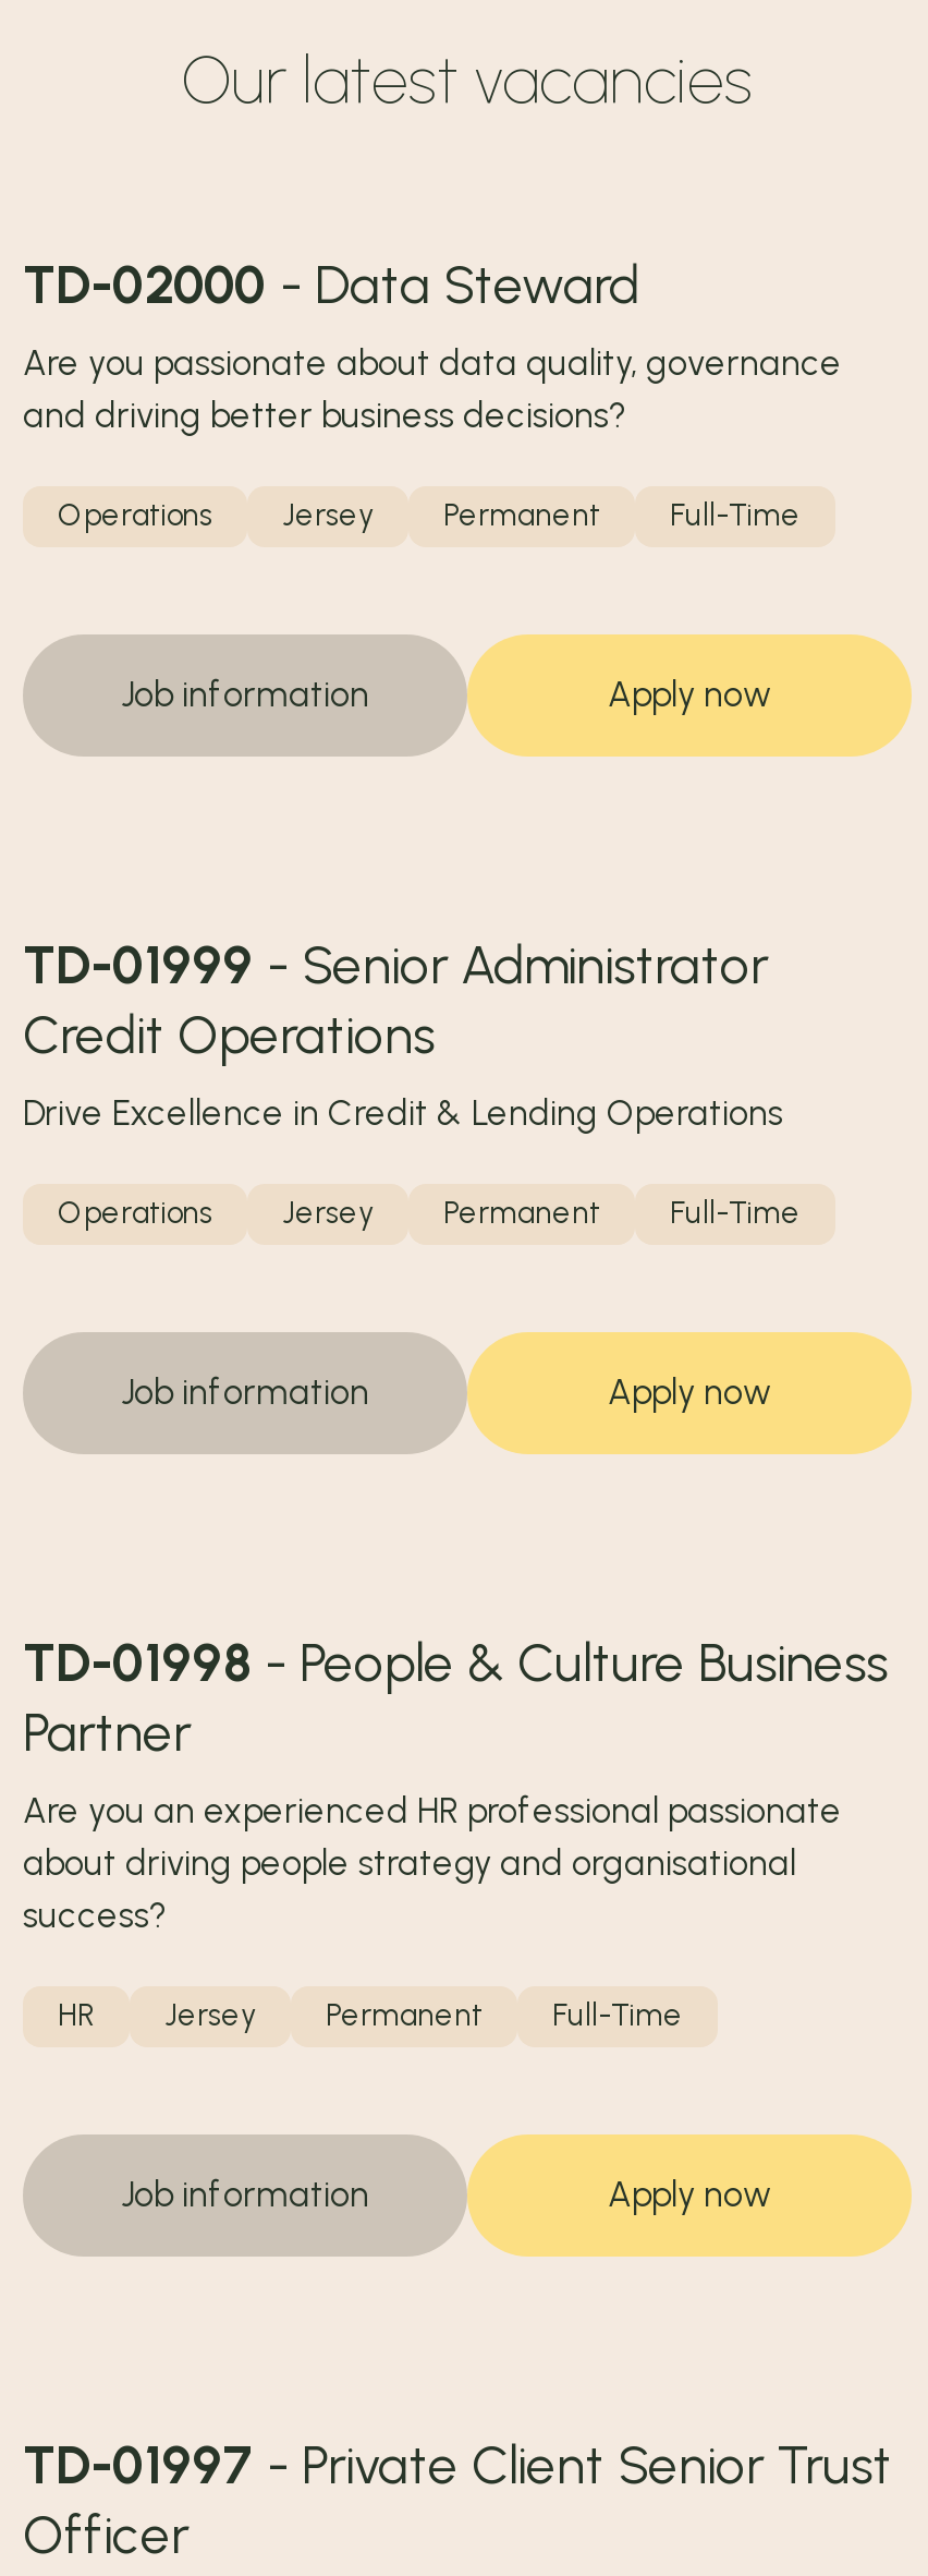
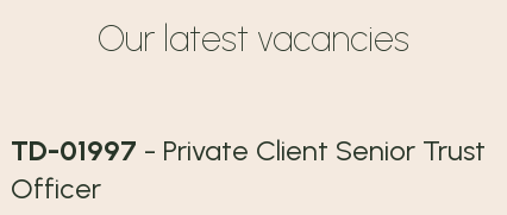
[23,253,842,534] TD-02000 - Data Steward | Are you passionate about data quality, governance | and driving better business decisions? | Operations | Jersey | Permanent | Full-Time -> none
[121,674,771,715] Job information | Apply now -> none
[23,933,801,1232] TD-01999 - Senior Administrator | Credit Operations | Drive Excellence in Credit & Lending Operations | Operations | Jersey | Permanent | Full-Time -> none
[121,1371,771,1413] Job information | Apply now -> none
[23,1631,888,2034] TD-01998 - People & Culture Business | Partner | Are you an experienced HR professional passionate | about driving people strategy and organisational | success? | HR | Jersey | Permanent | Full-Time -> none
[121,2174,771,2215] Job information | Apply now -> none

